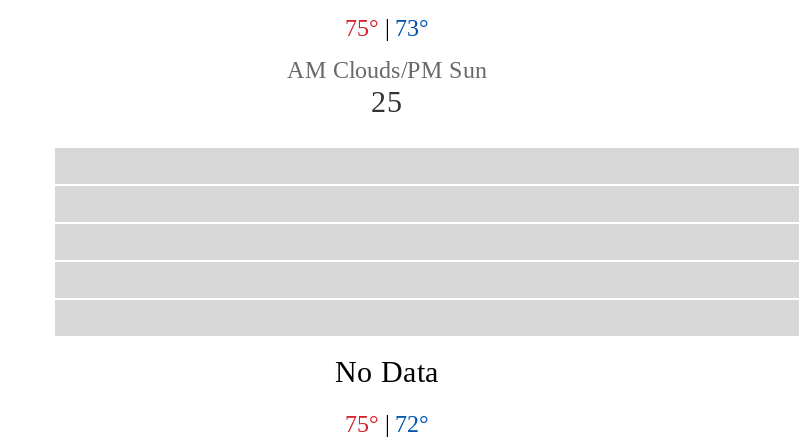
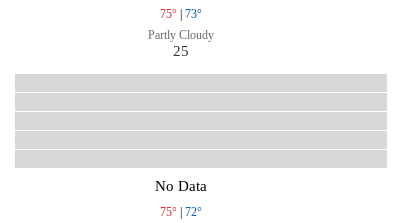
[287,55,487,83] AM Clouds/PM Sun -> [148,28,214,42] Partly Cloudy

